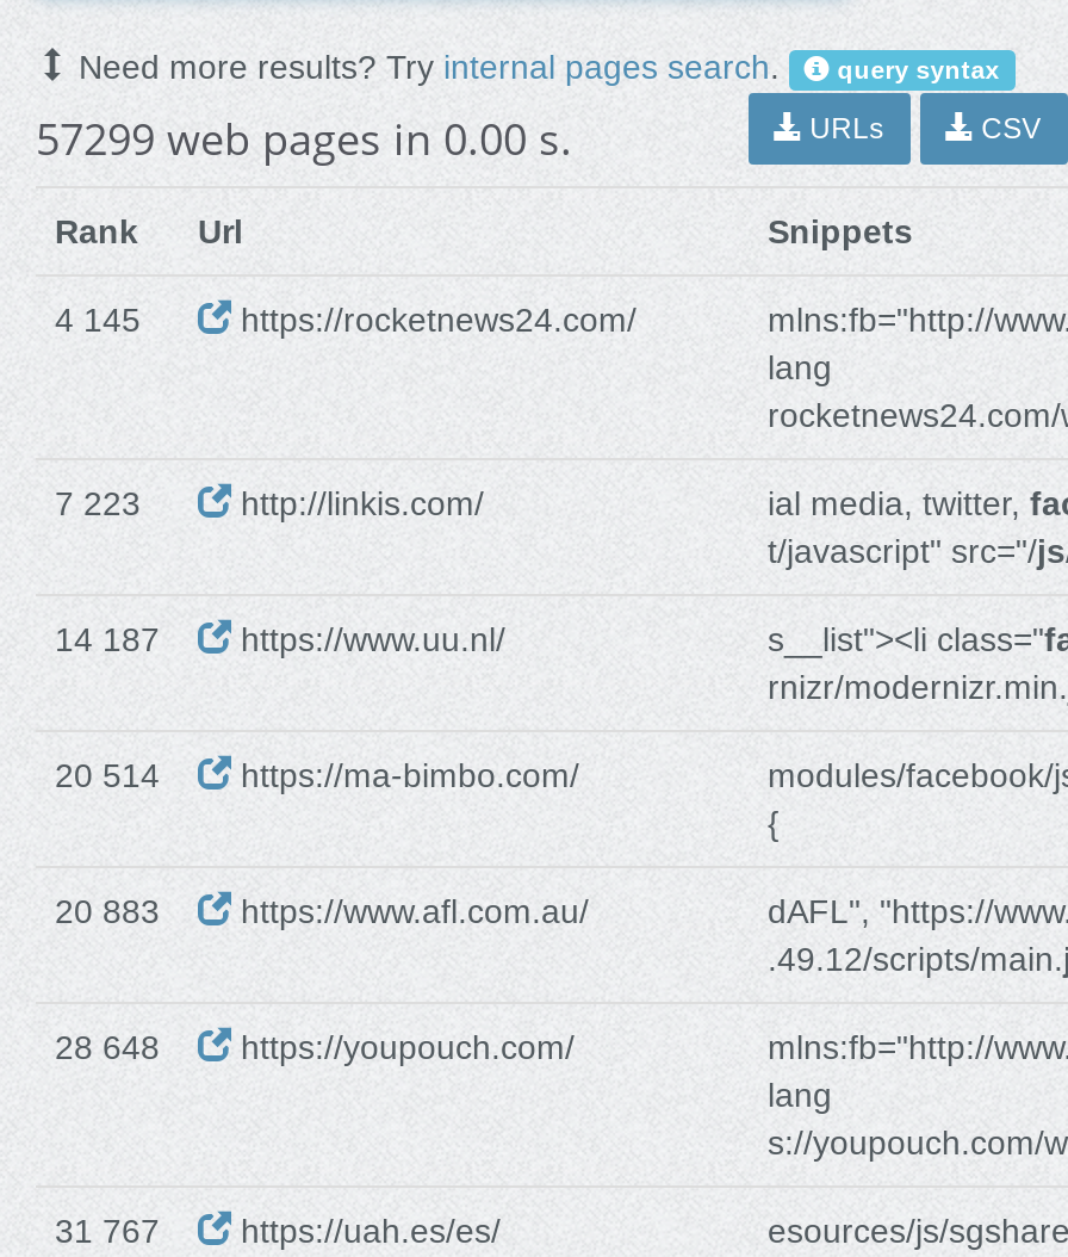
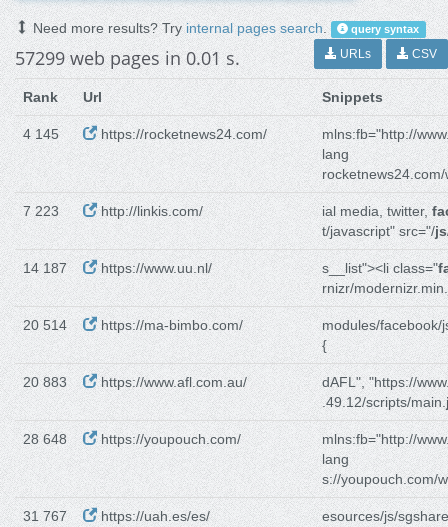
[36,110,572,167] 57299 web pages in 0.00 s. -> [15,46,240,70] 57299 web pages in 0.01 s.

